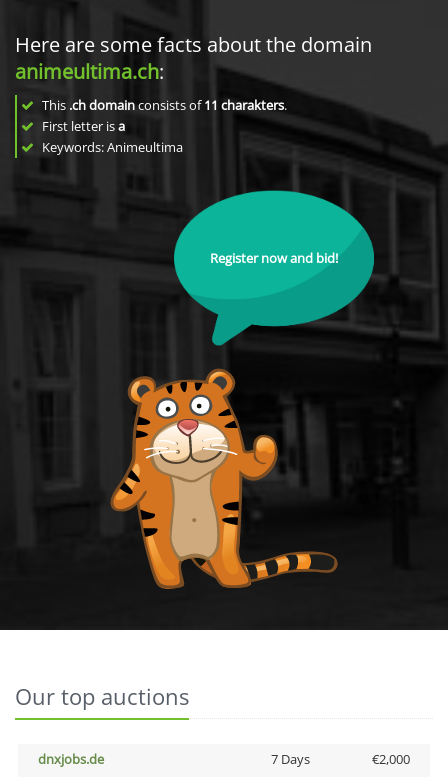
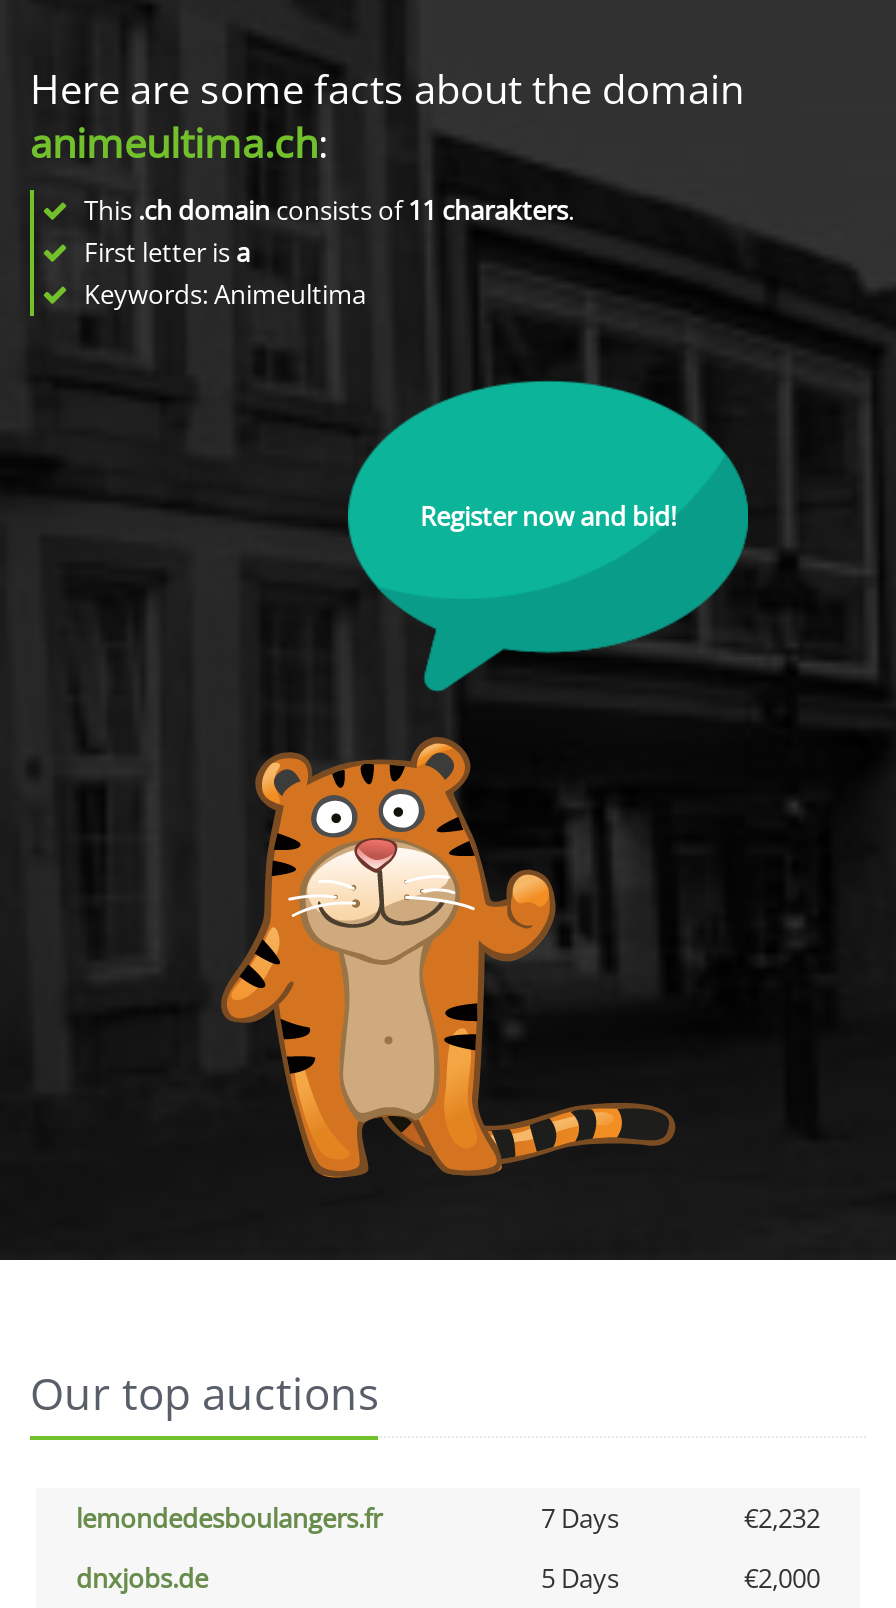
none -> [76,1500,820,1536] lemondedesboulangers.fr | 7 Days | €2,232
[270,750,309,768] 7 Days -> [541,1560,619,1596] 5 Days

